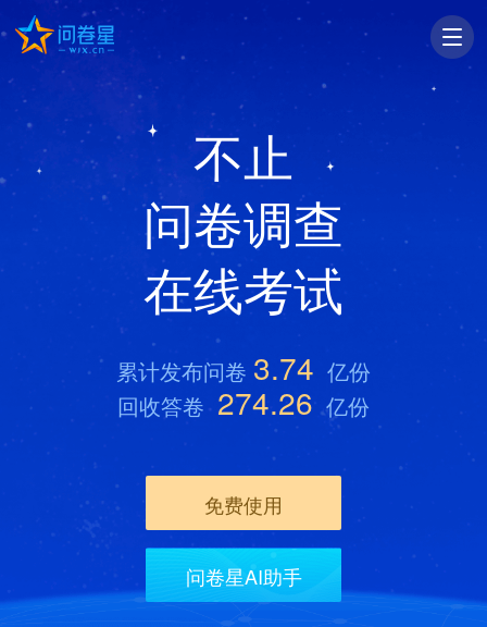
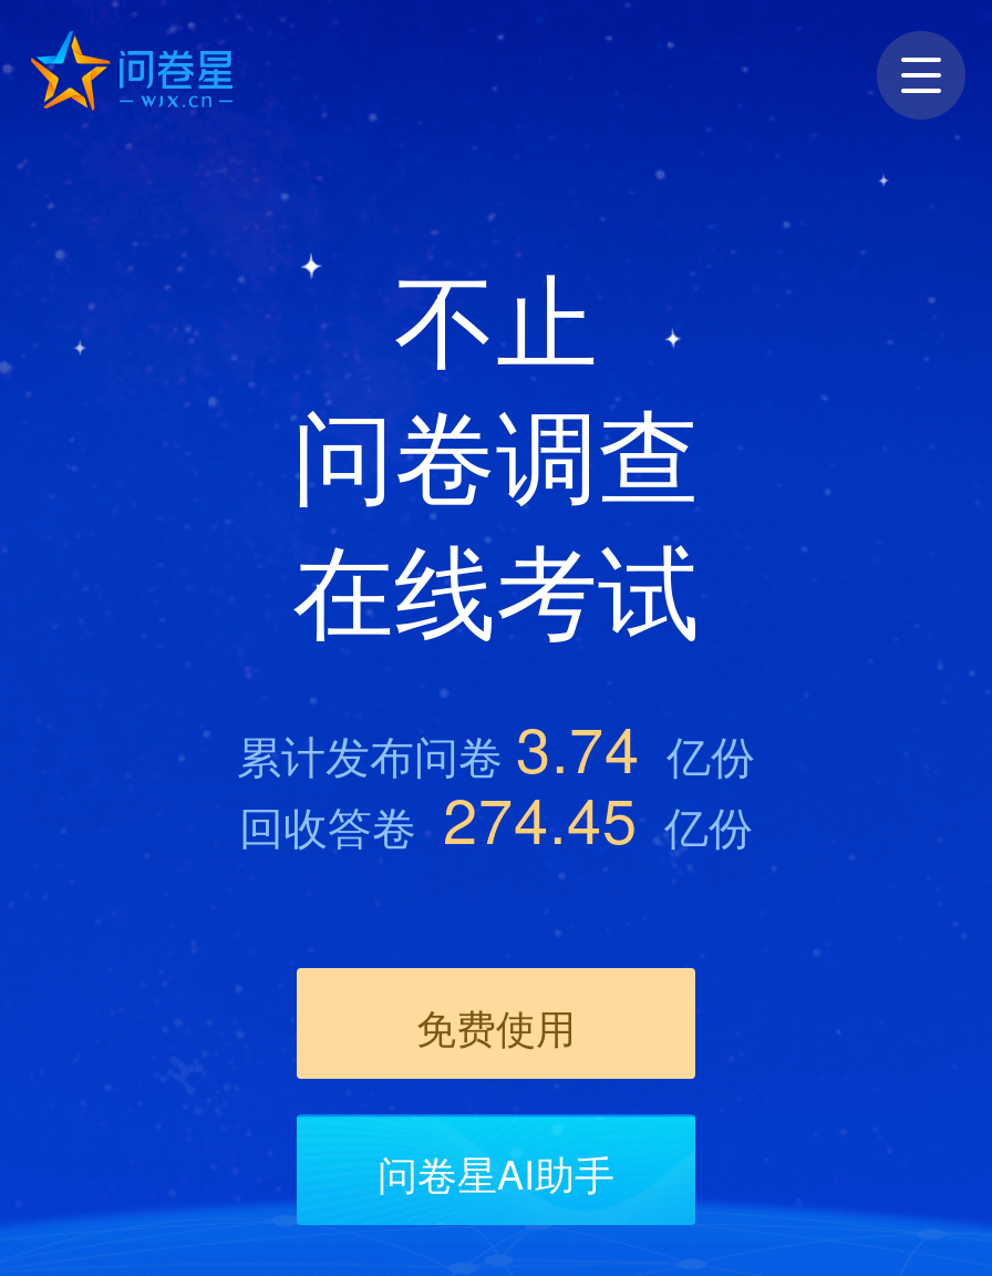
[117,380,370,423] 回收答卷 274.26 亿份 -> [239,773,753,862] 回收答卷 274.45 亿份

